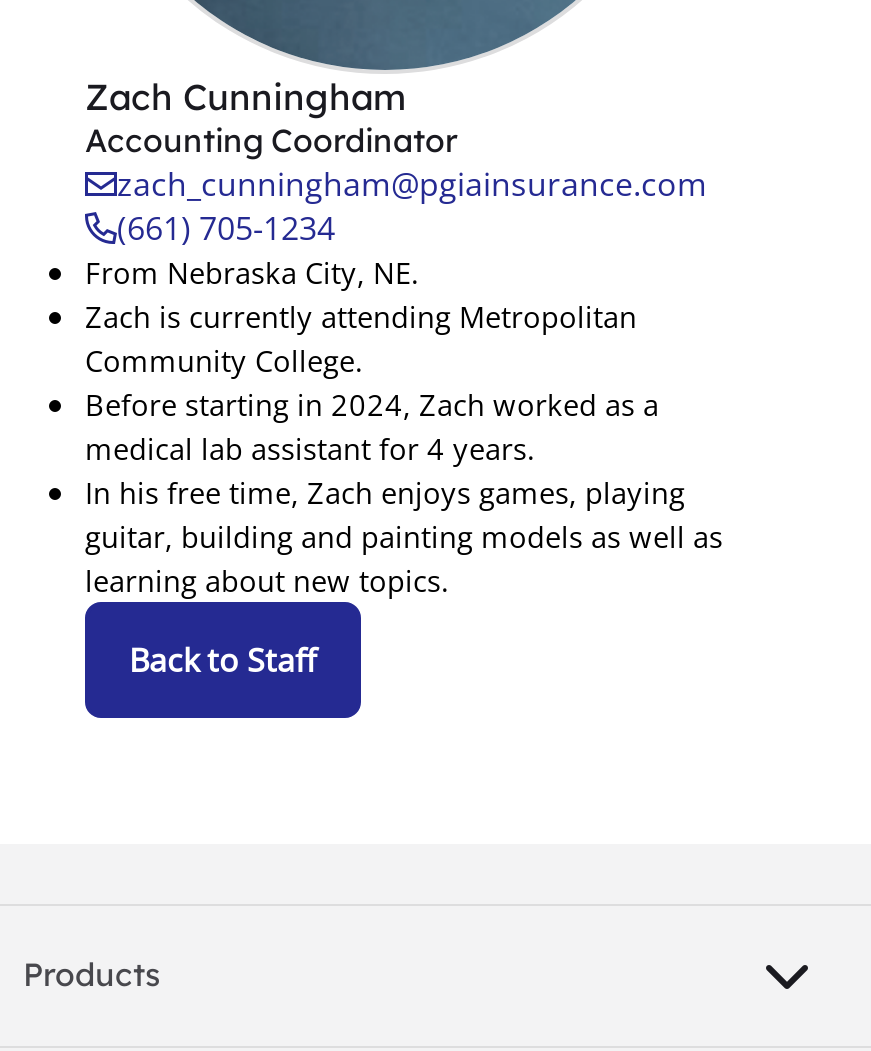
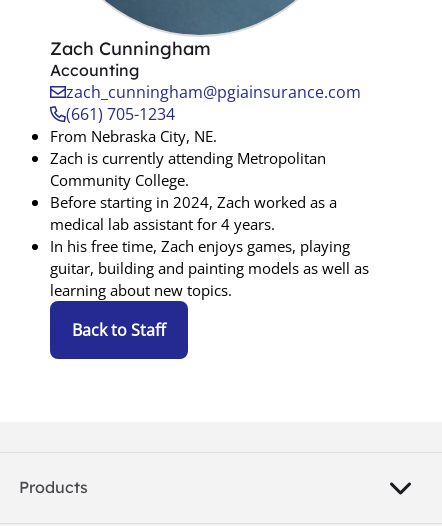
[85,120,457,160] Accounting Coordinator -> [50,60,139,80] Accounting

